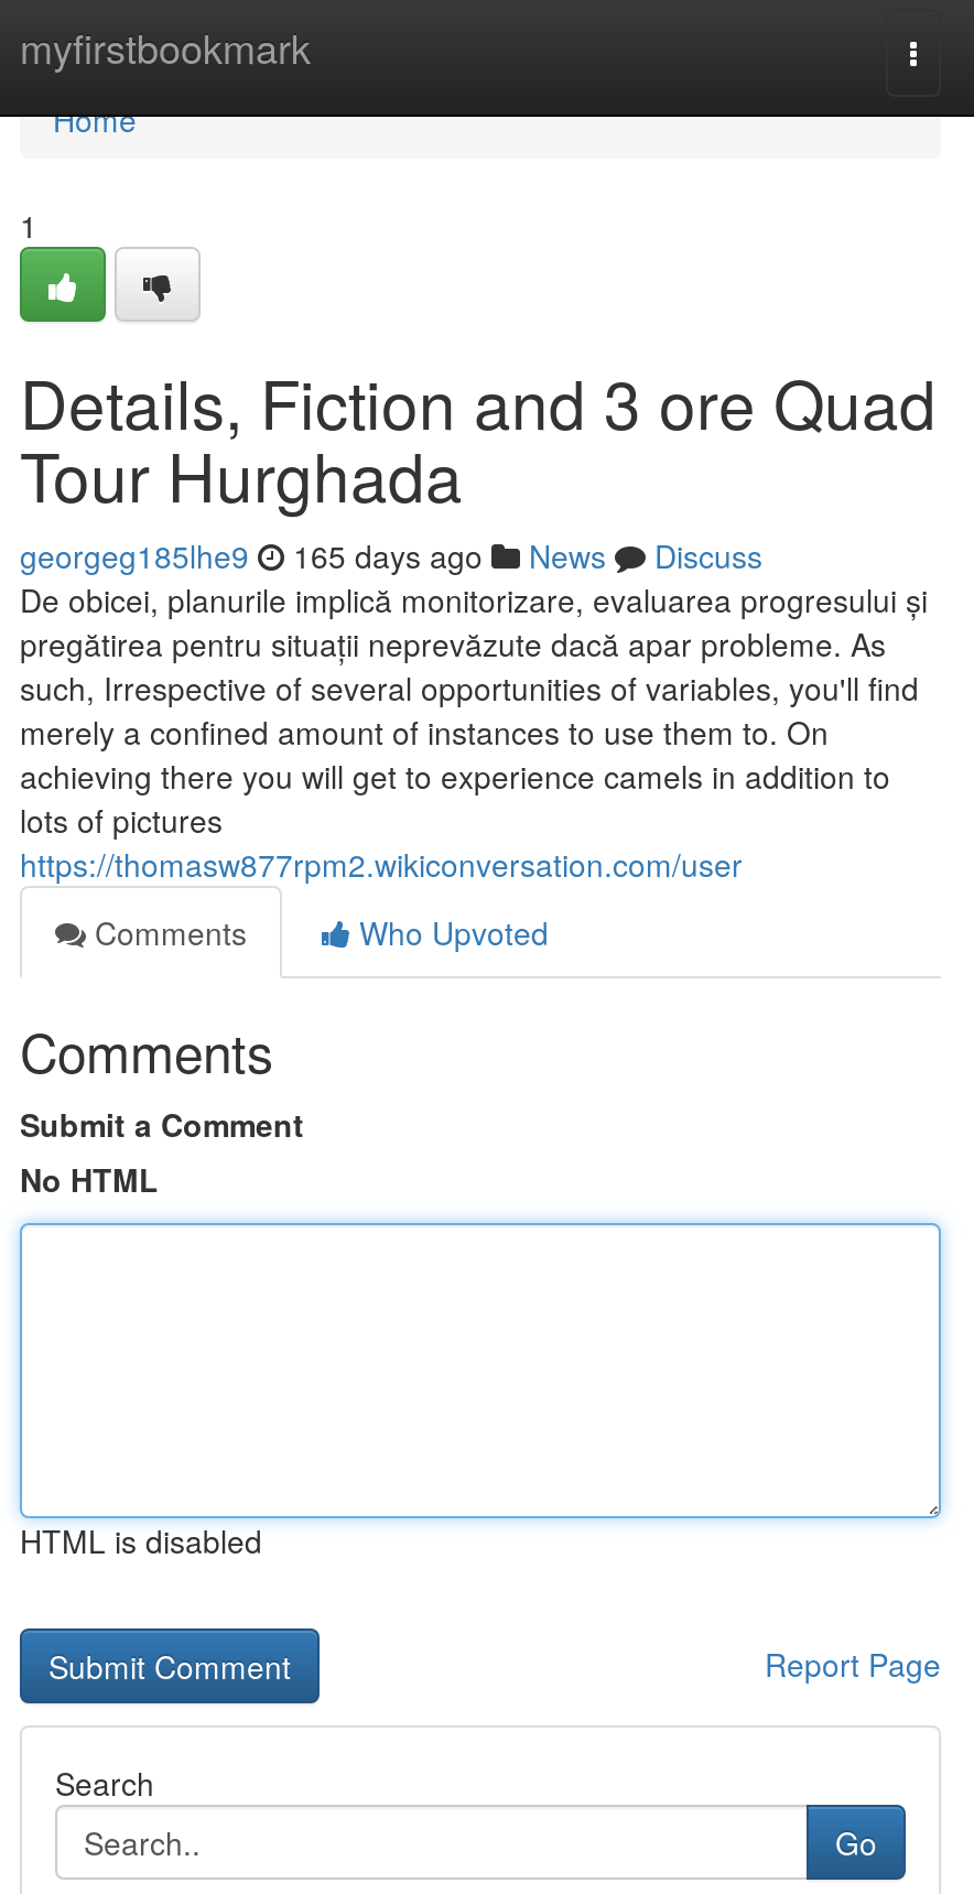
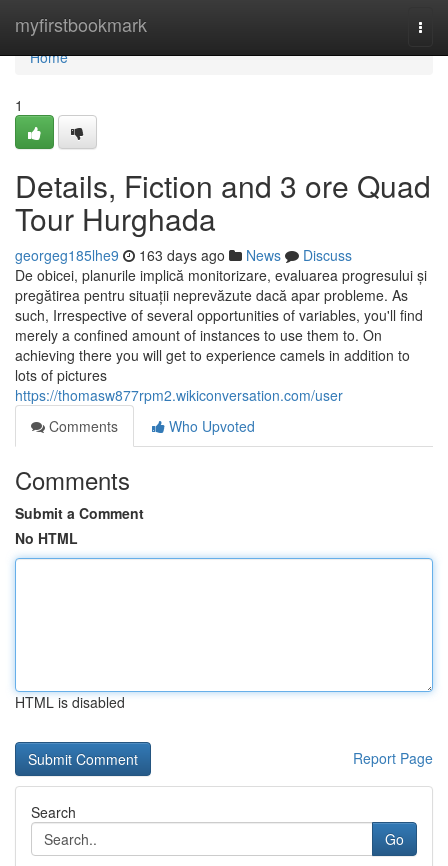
[20,533,762,577] georgeg185lhe9 165 days ago News Discuss -> [15,245,352,265] georgeg185lhe9 163 days ago News Discuss

